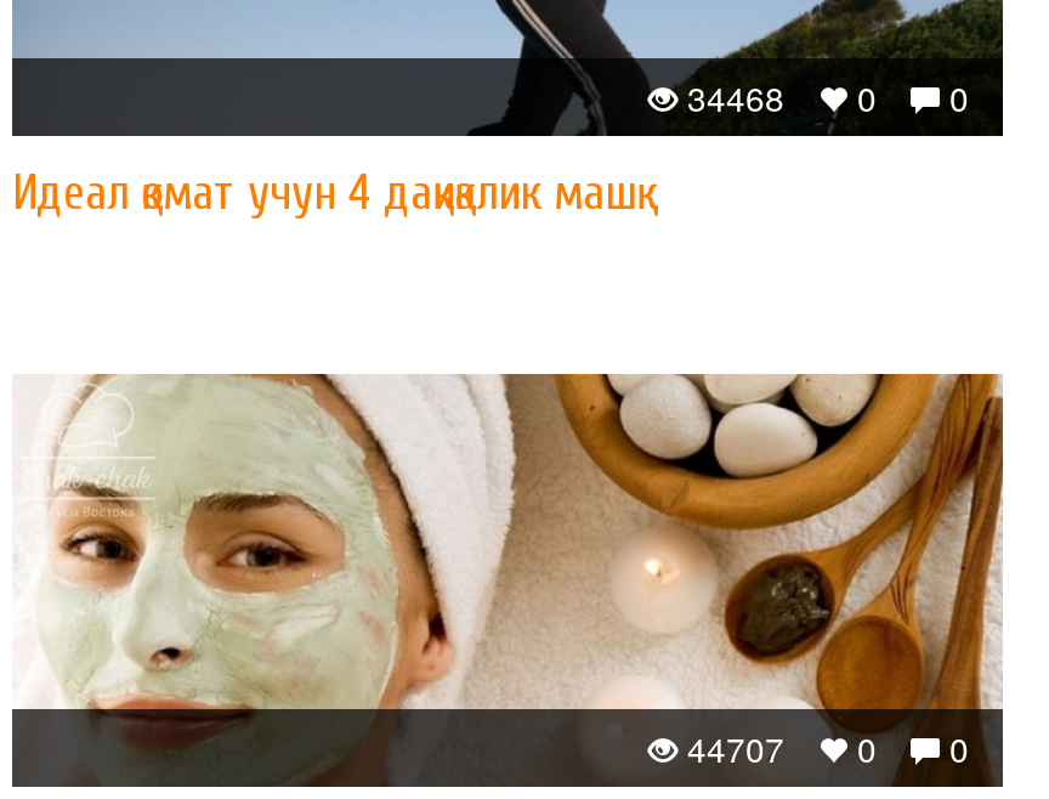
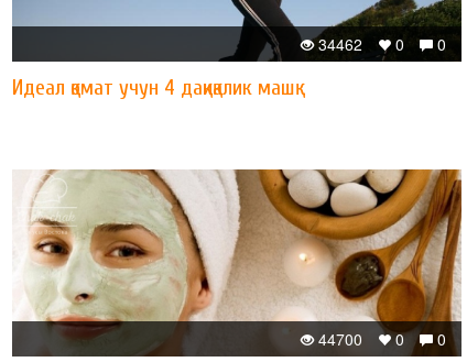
[687,73,969,121] 34468 0 0 -> [318,33,446,55] 34462 0 0
[687,724,969,772] 44707 0 0 -> [318,328,446,350] 44700 0 0

